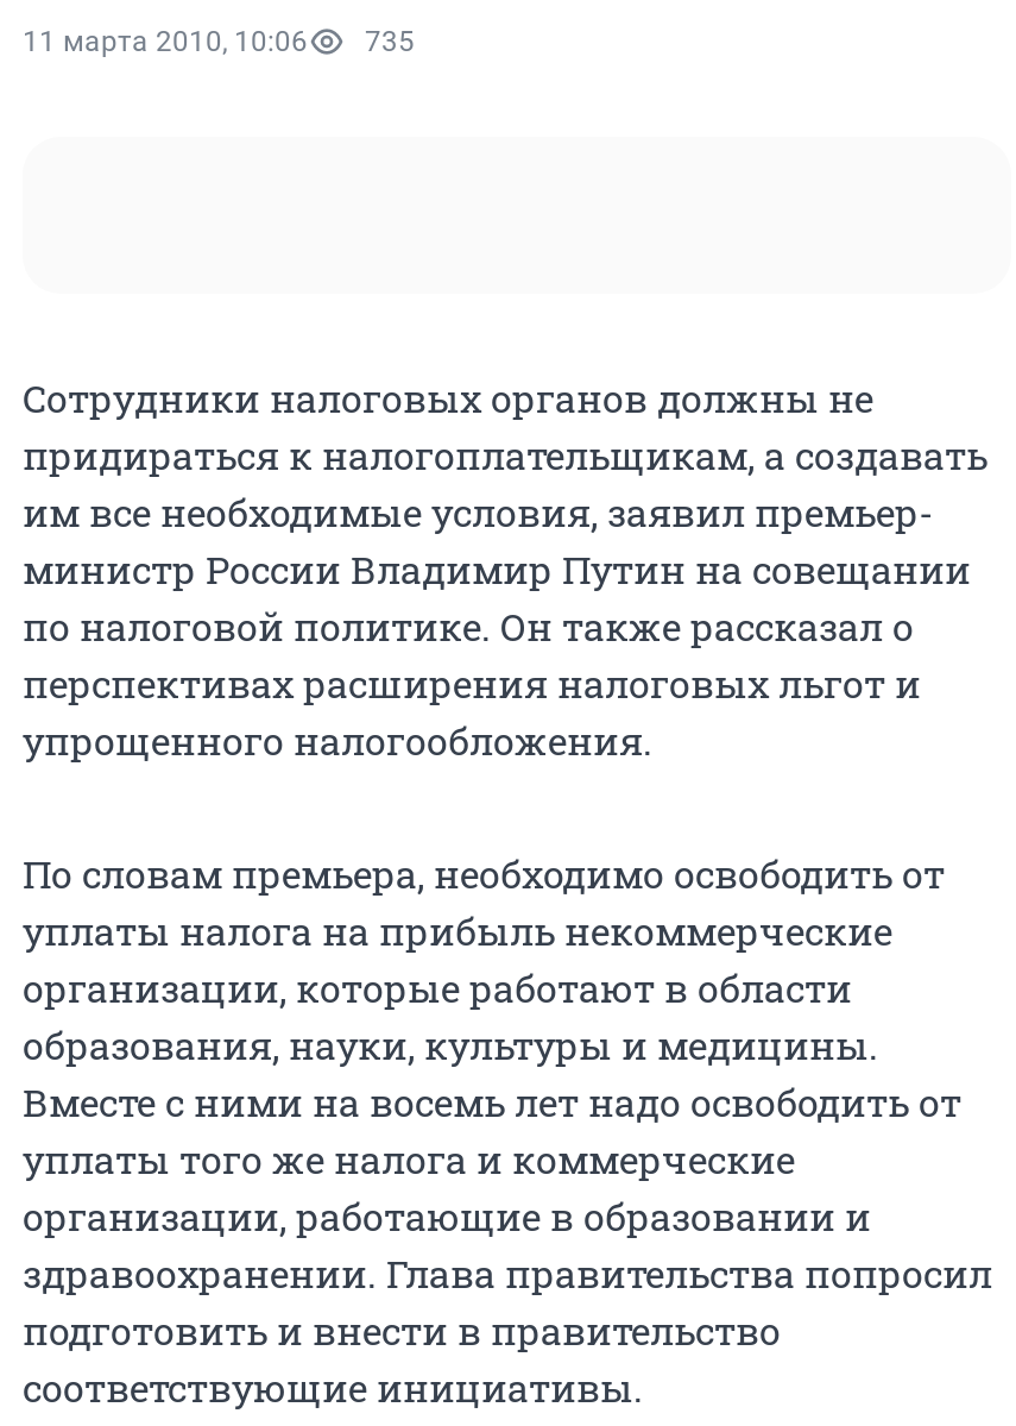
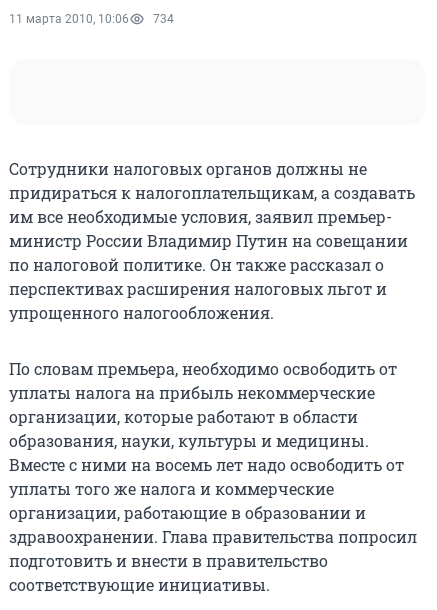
[23,25,415,59] 11 марта 2010, 10:06 735 -> [9,12,174,26] 11 марта 2010, 10:06 734

